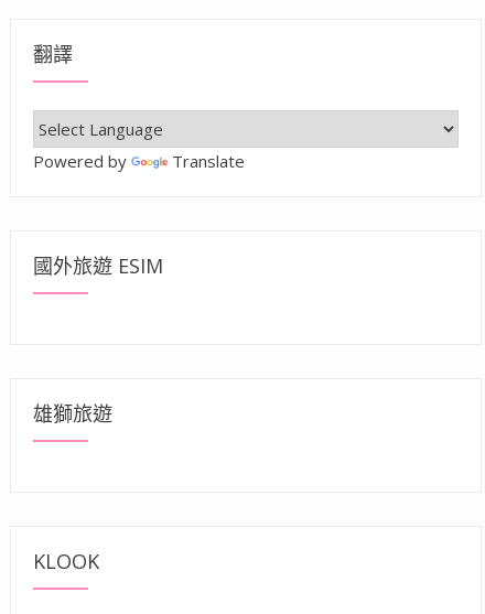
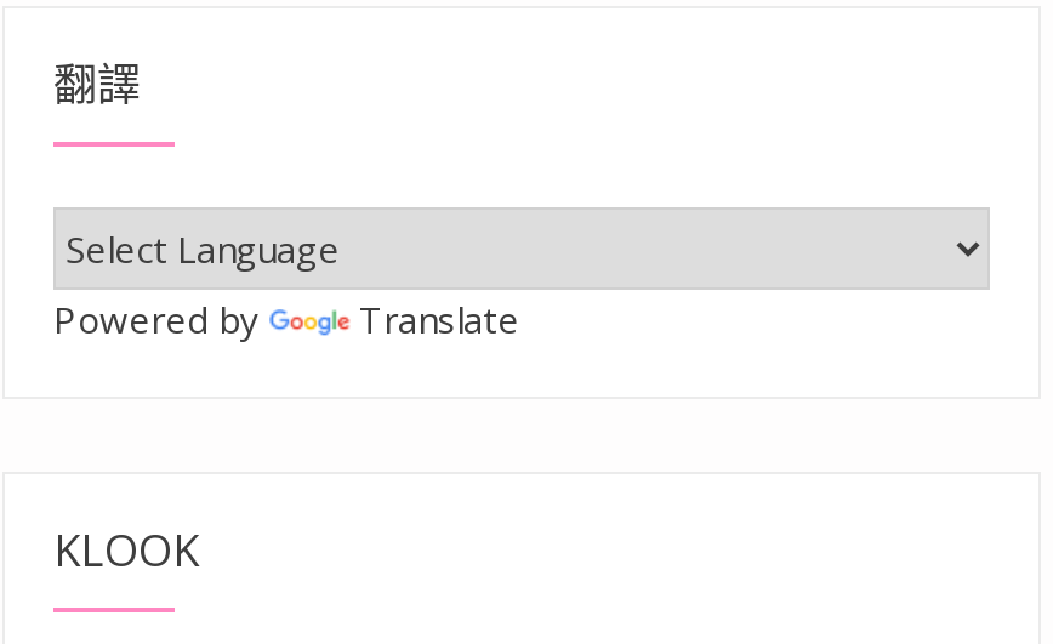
[33,253,163,279] 國外旅遊 ESIM -> none
[33,400,112,427] 雄獅旅遊 -> none

